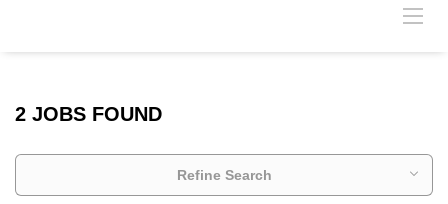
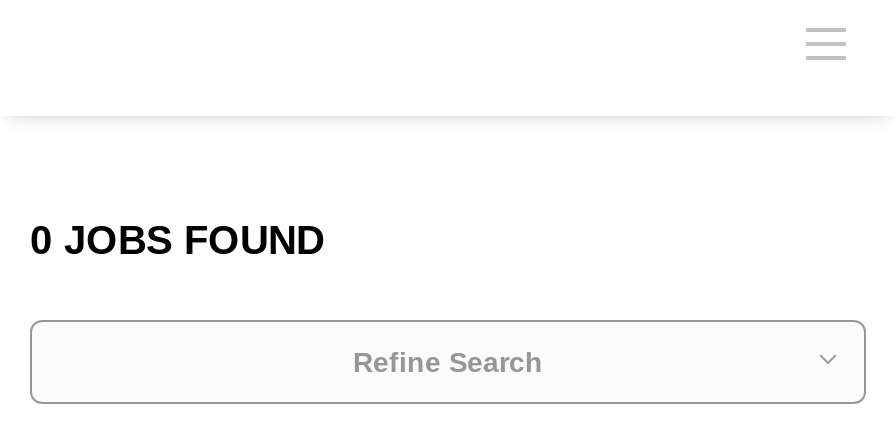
[15,103,162,125] 2 JOBS FOUND -> [30,218,324,262] 0 JOBS FOUND

